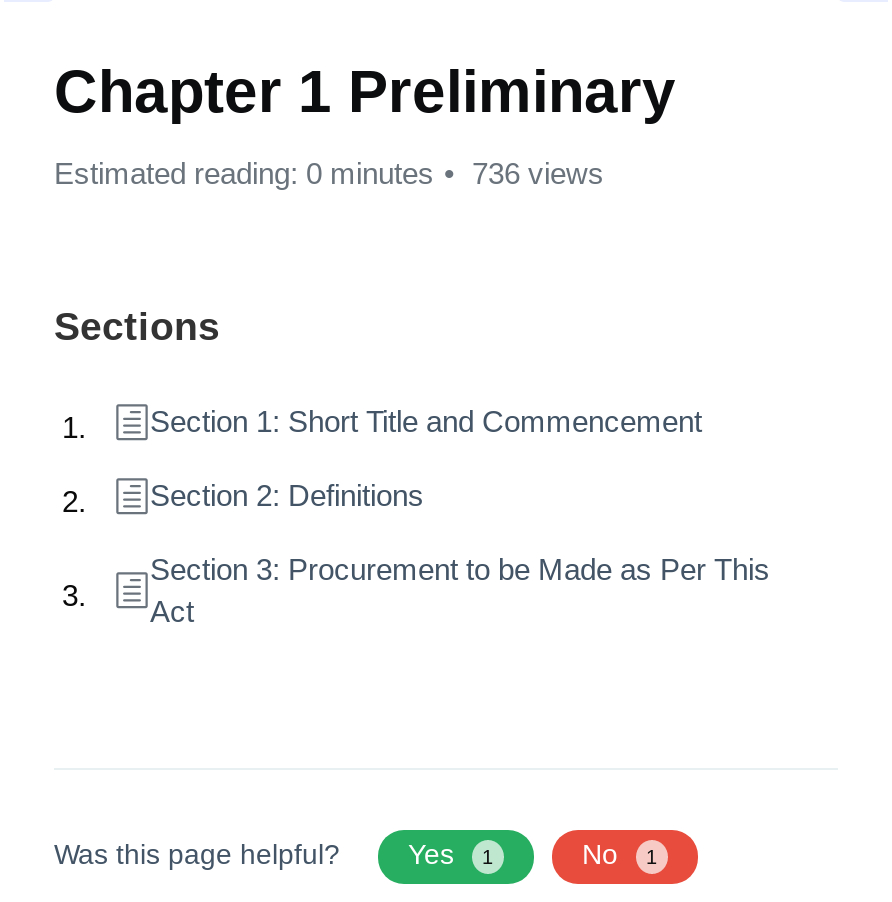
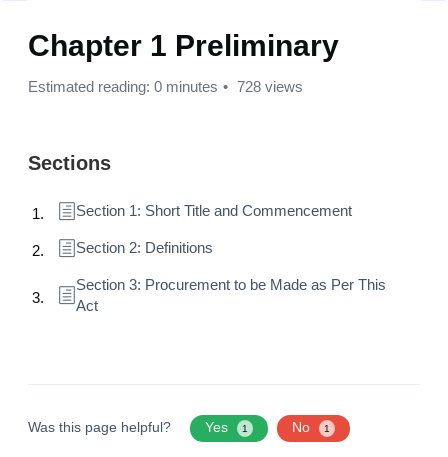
[54,156,604,190] Estimated reading: 0 minutes 736 views -> [28,78,303,95] Estimated reading: 0 minutes 728 views

